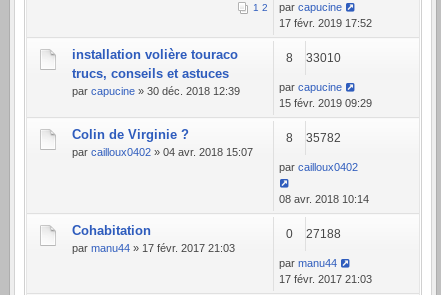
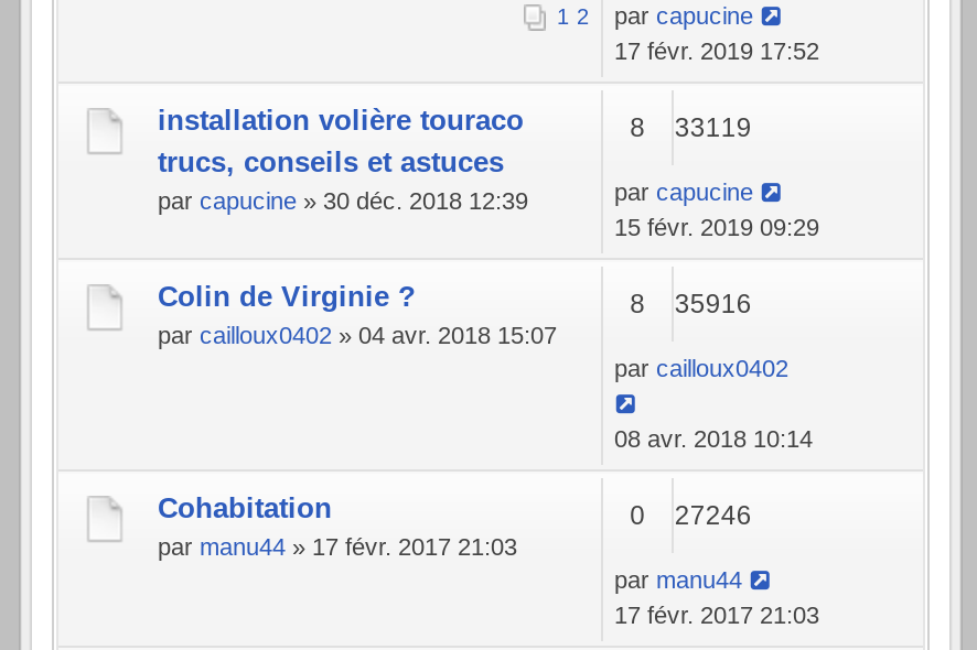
[286,51,341,65] 8 33010 -> [630,113,752,144] 8 33119
[286,131,341,145] 8 35782 -> [630,289,752,320] 8 35916
[286,227,341,241] 0 27188 -> [630,501,752,531] 0 27246

